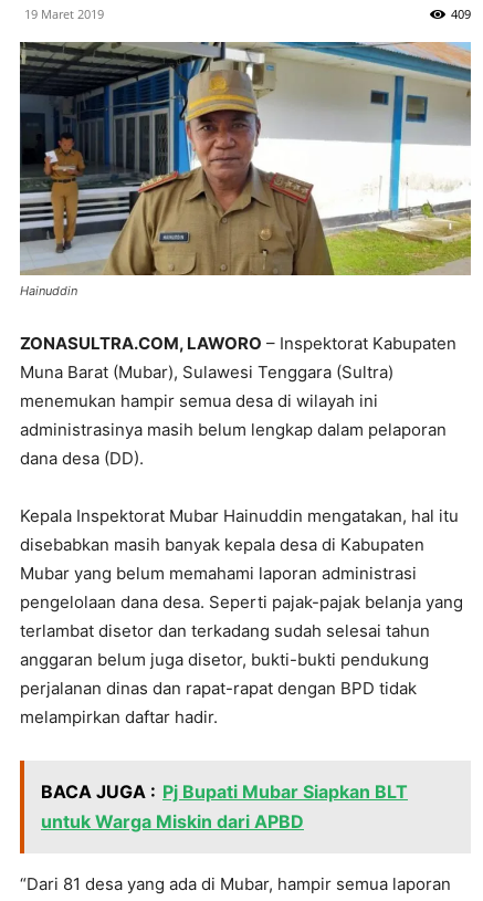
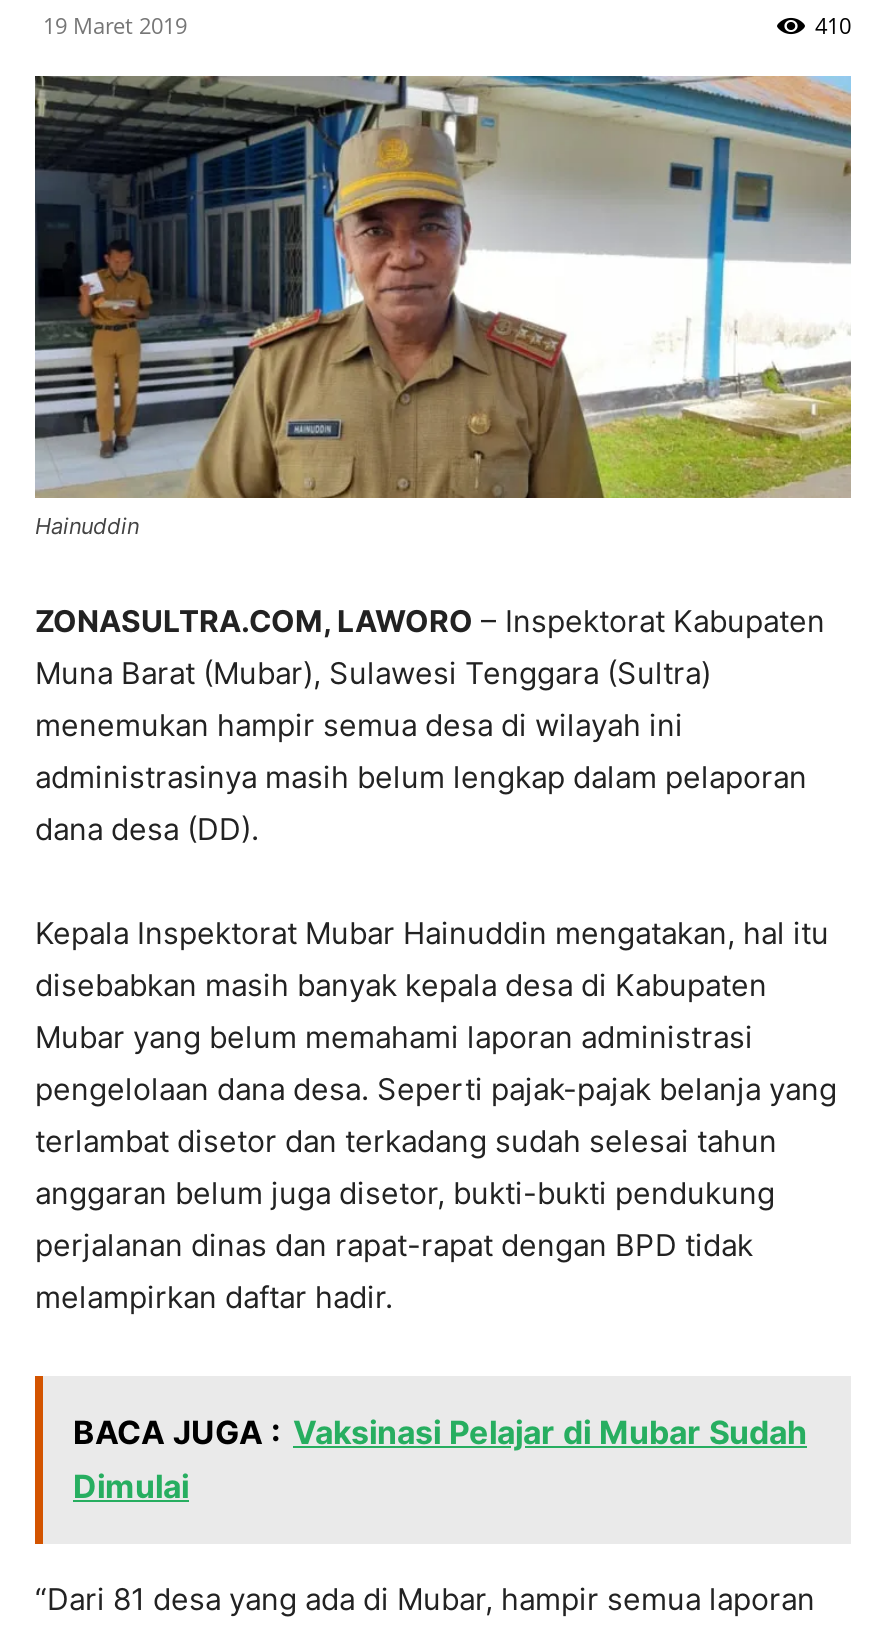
[451,6,471,22] 409 -> [815,10,851,40] 410
[41,780,408,832] BACA JUGA : Pj Bupati Mubar Siapkan BLT | untuk Warga Miskin dari APBD -> [73,1412,807,1506] BACA JUGA : Vaksinasi Pelajar di Mubar Sudah | Dimulai

